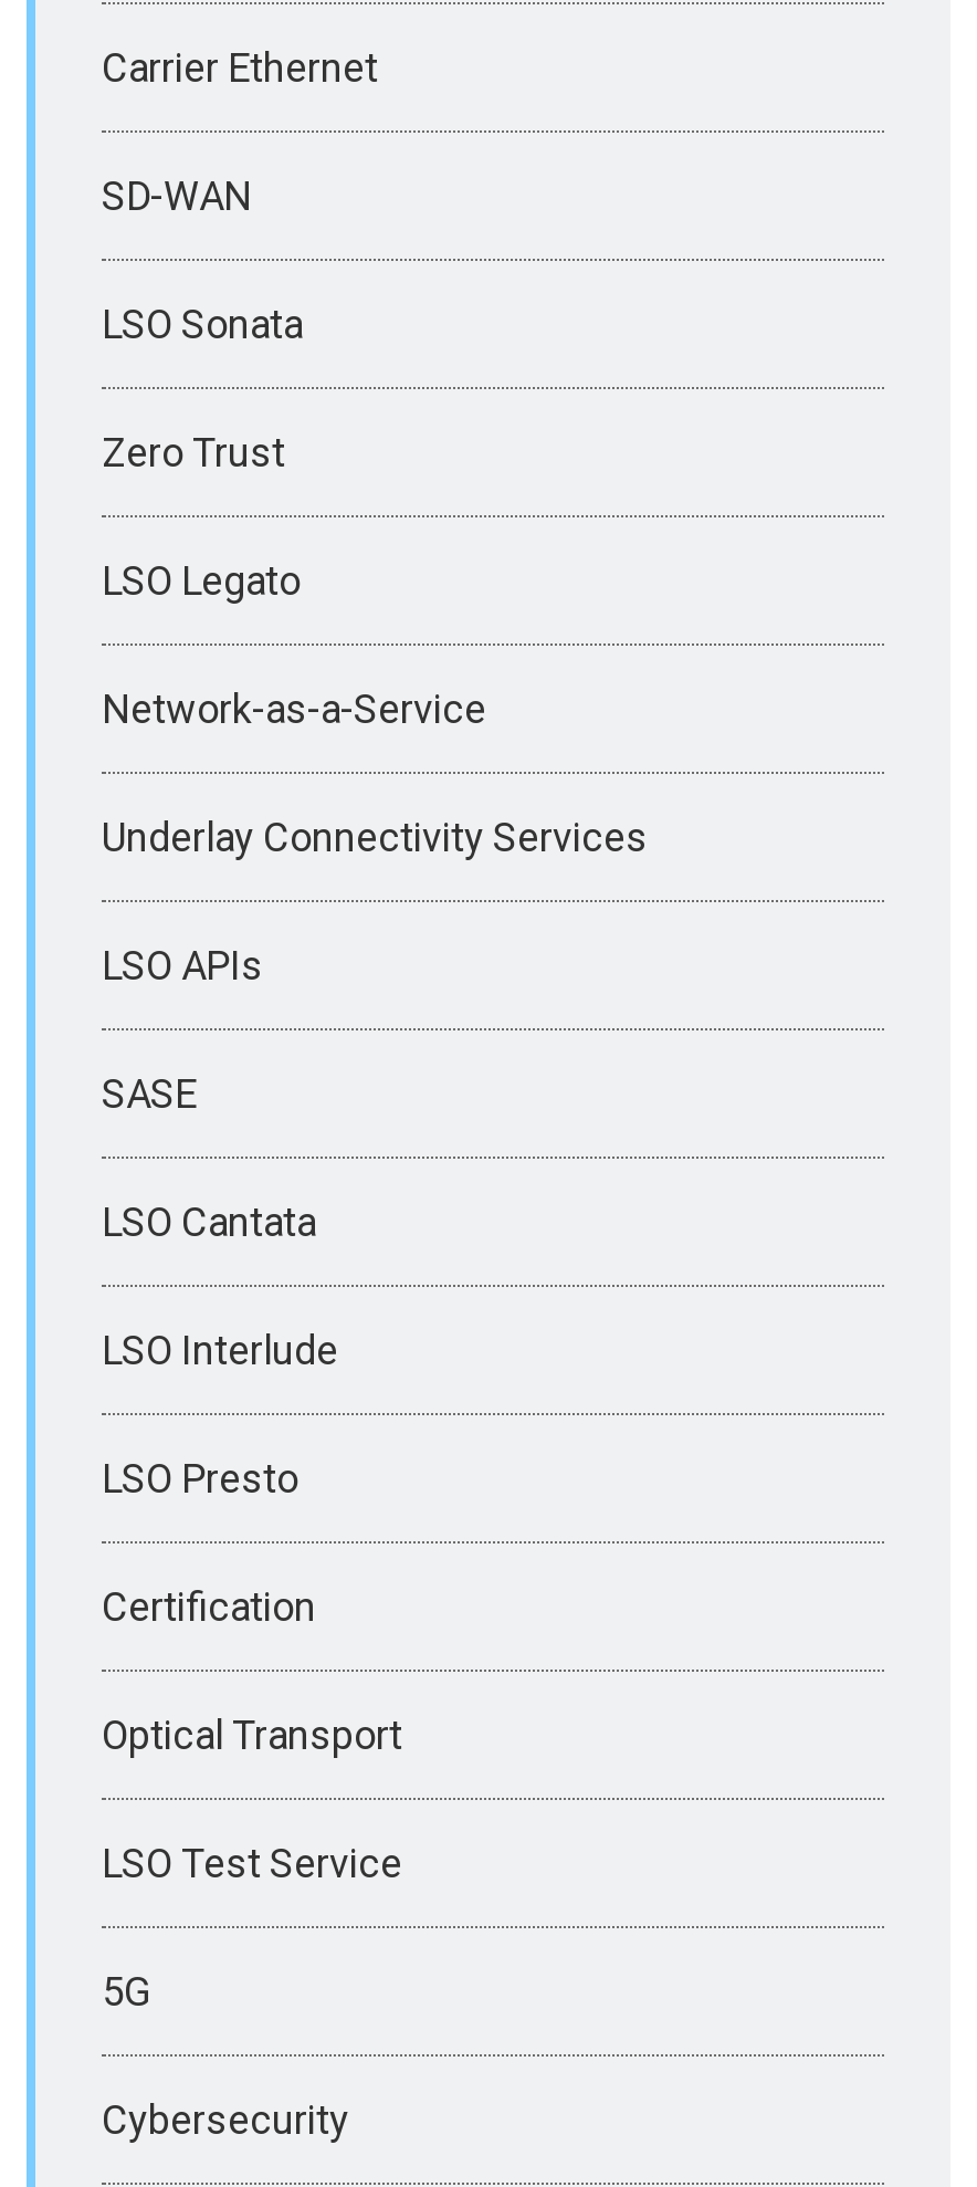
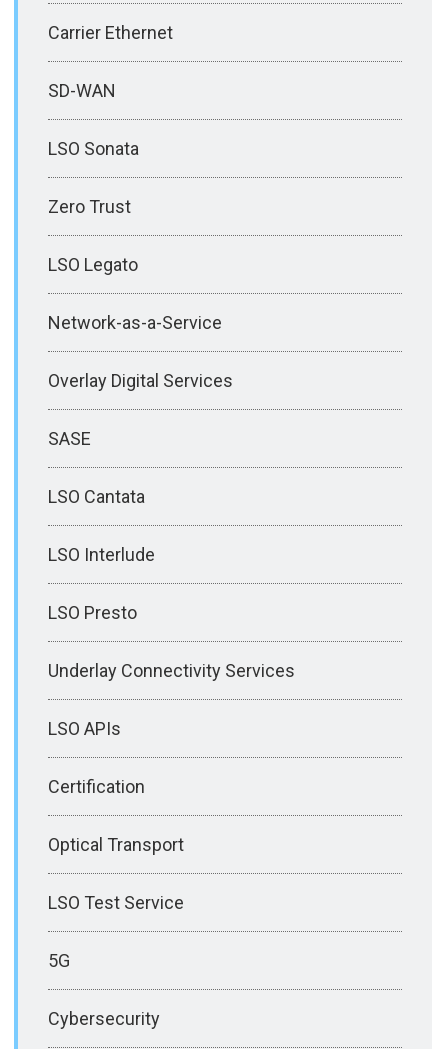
none -> [48,370,233,391] Overlay Digital Services
moved [102,815,648,989] -> [48,660,295,739]: Underlay Connectivity Services | LSO APIs
moved [102,1071,338,1502] -> [48,428,155,623]: SASE | LSO Cantata | LSO Interlude | LSO Presto

